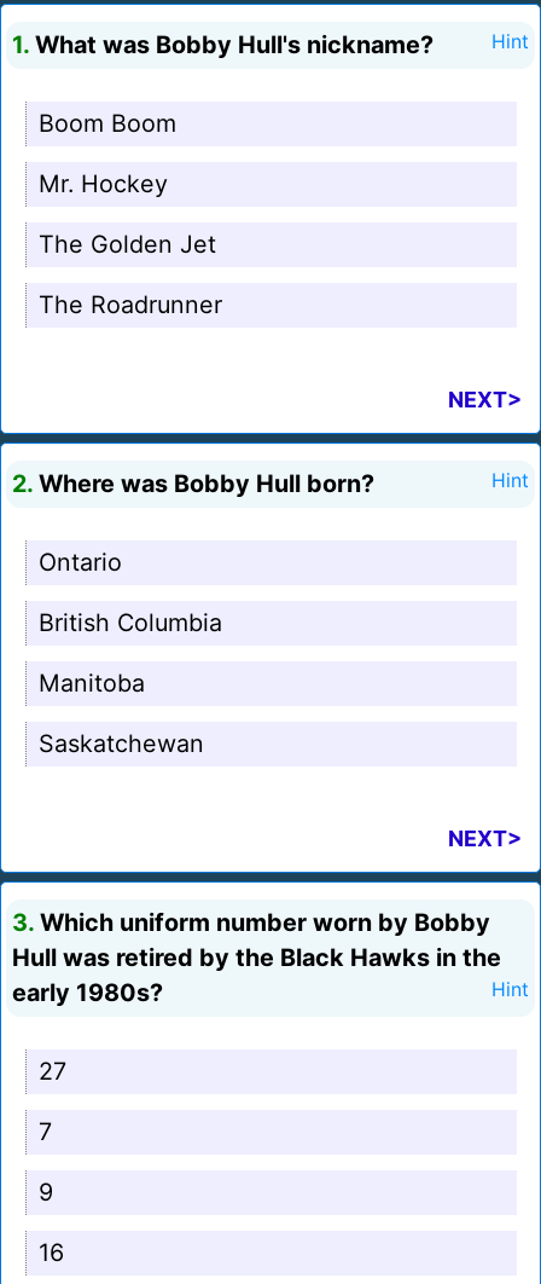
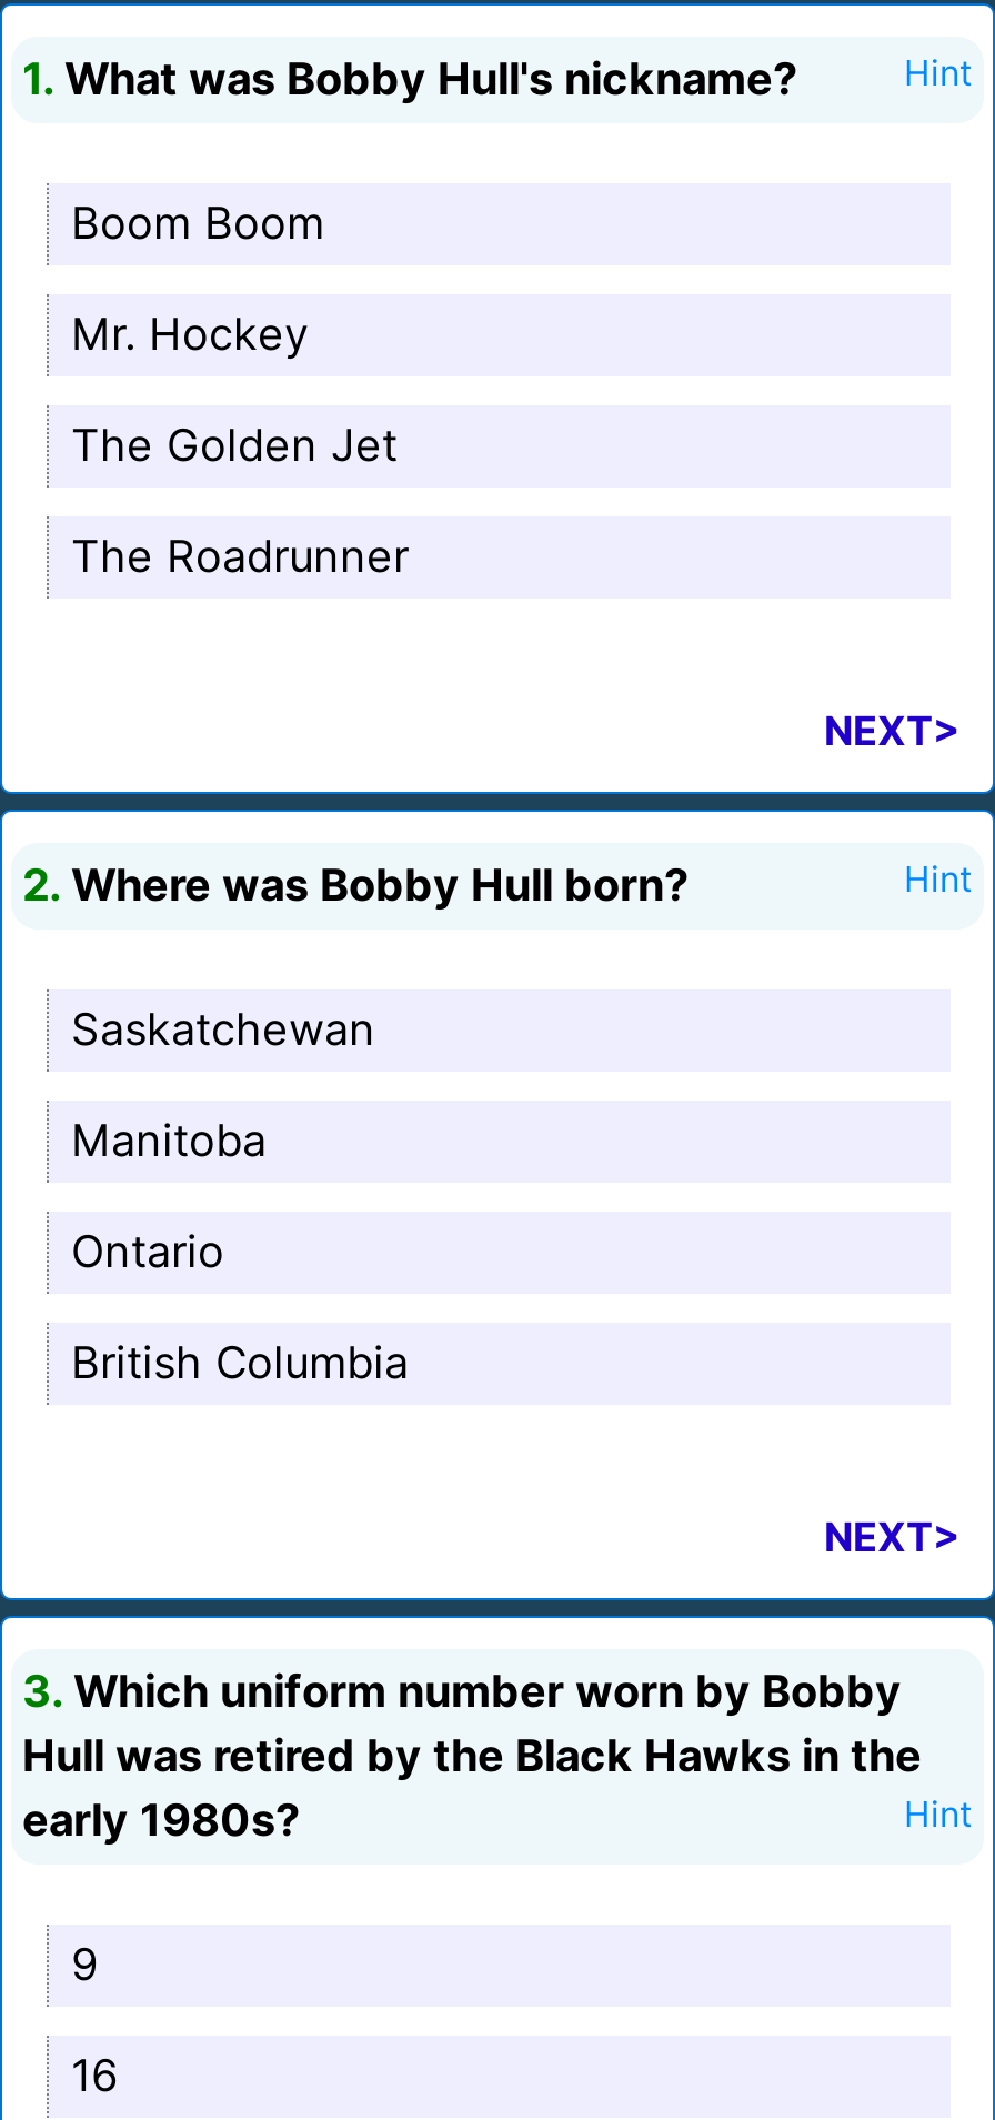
moved [39,548,222,637] -> [71,1225,409,1389]: Ontario | British Columbia
moved [39,669,204,758] -> [71,1003,375,1167]: Manitoba | Saskatchewan
[39,1057,66,1146] 27 | 7 -> none

